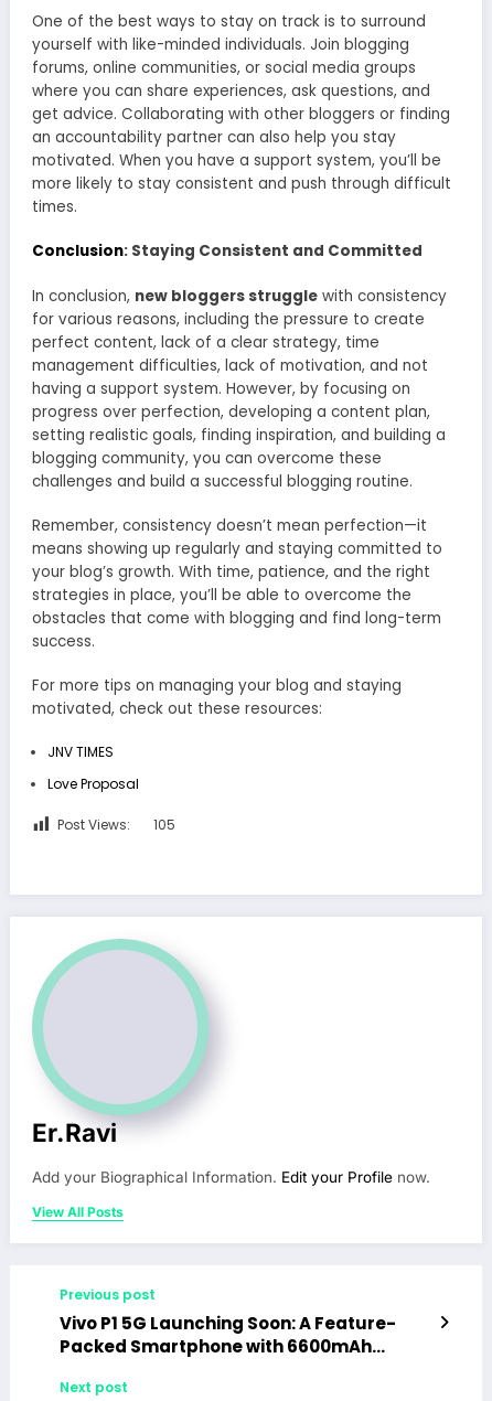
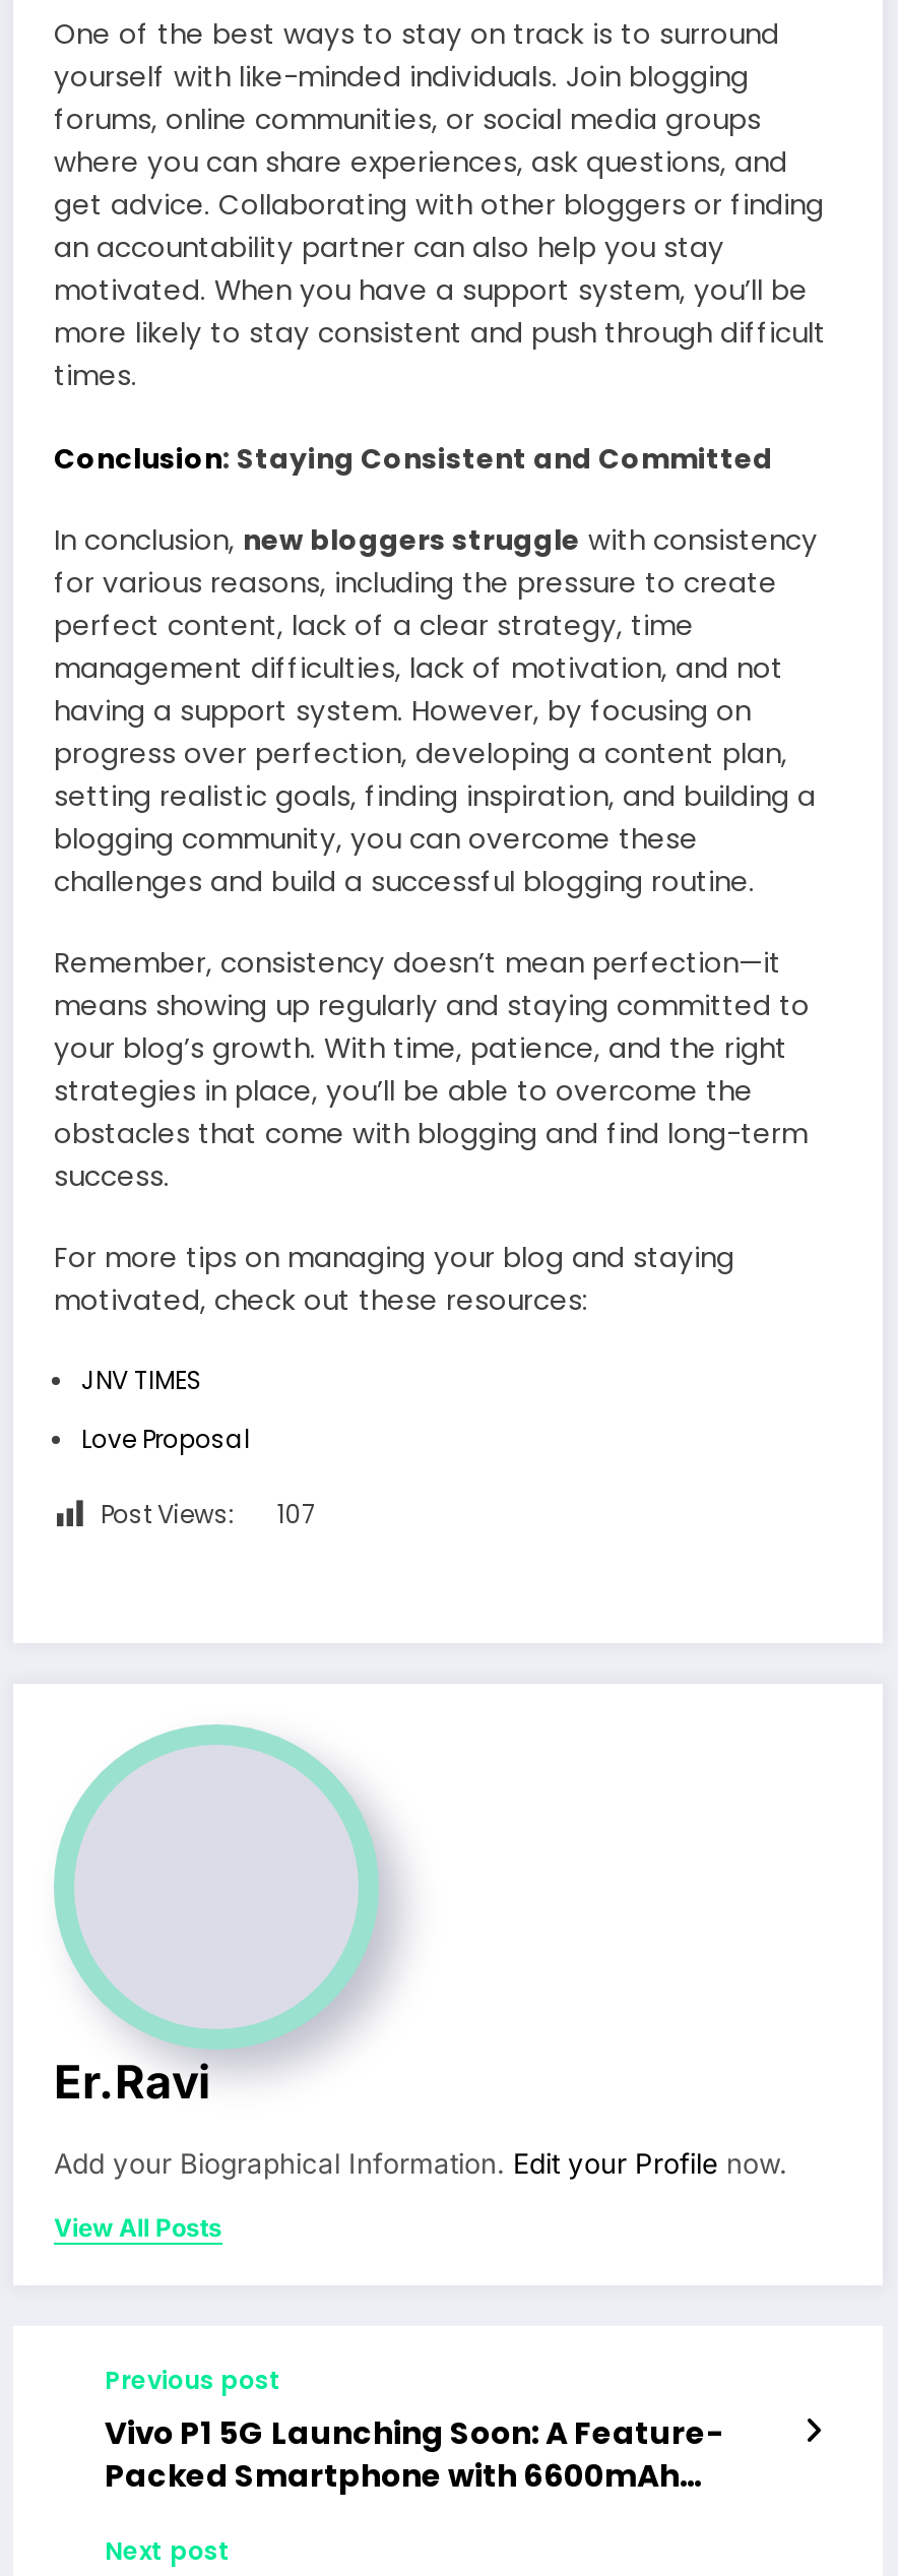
[57,815,175,834] Post Views: 105 -> [101,1497,316,1532] Post Views: 107

